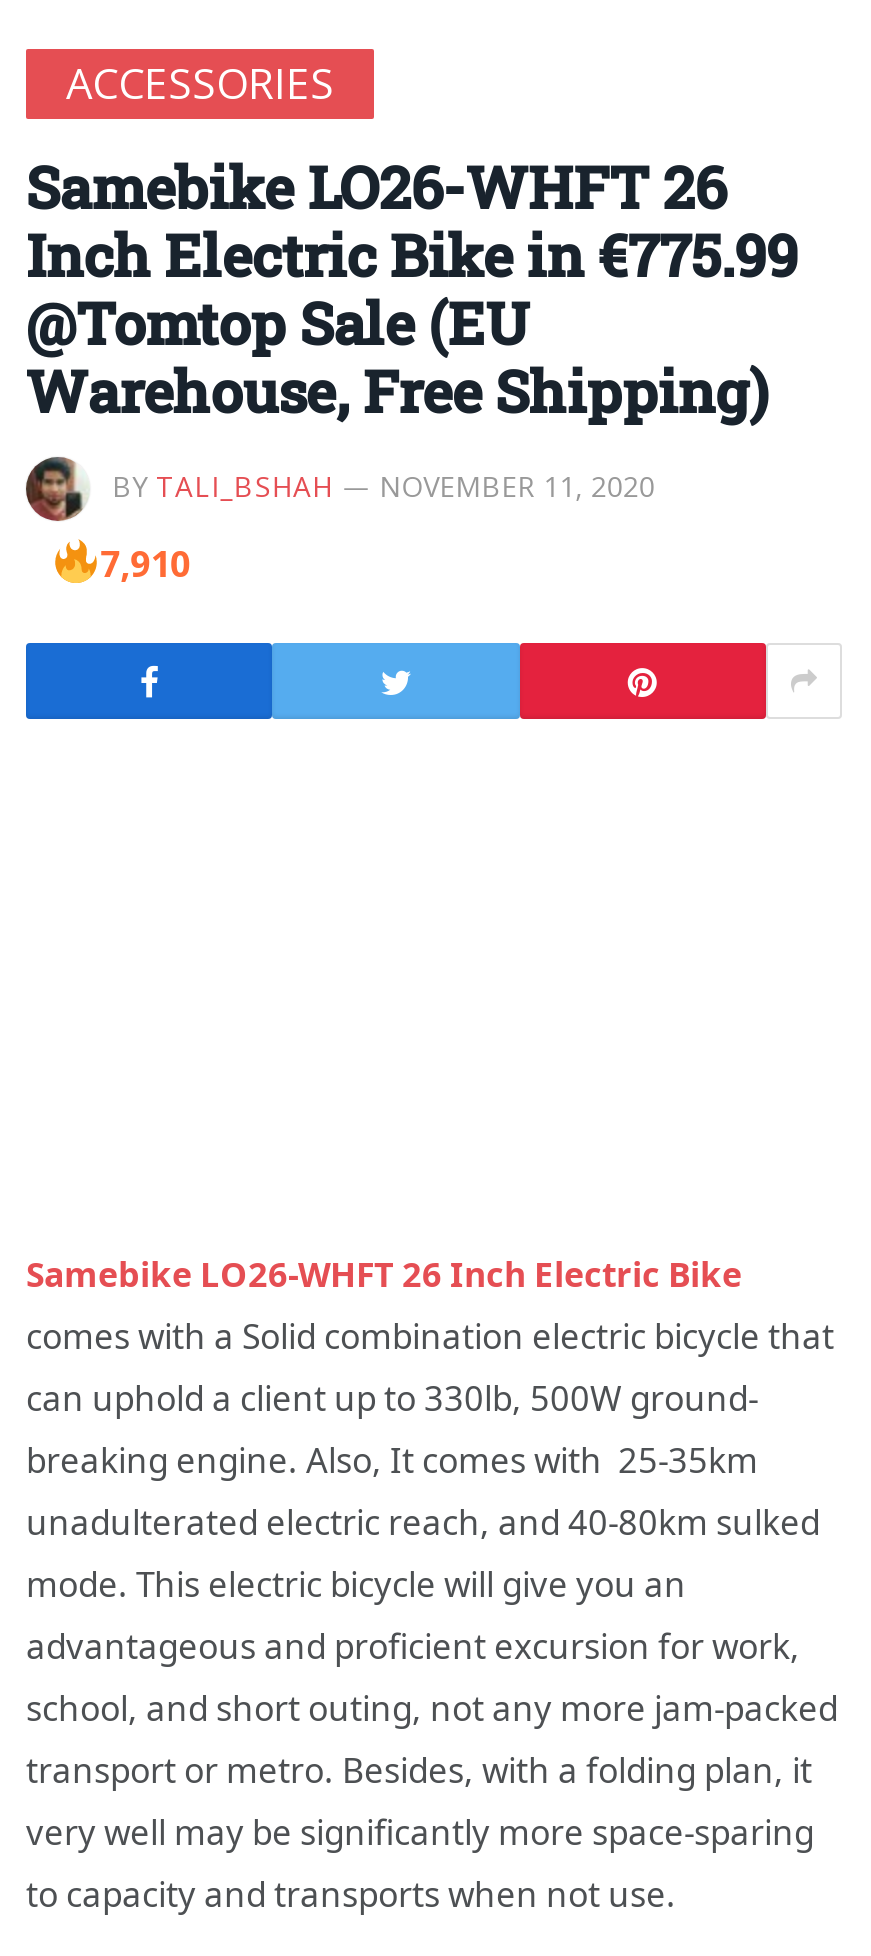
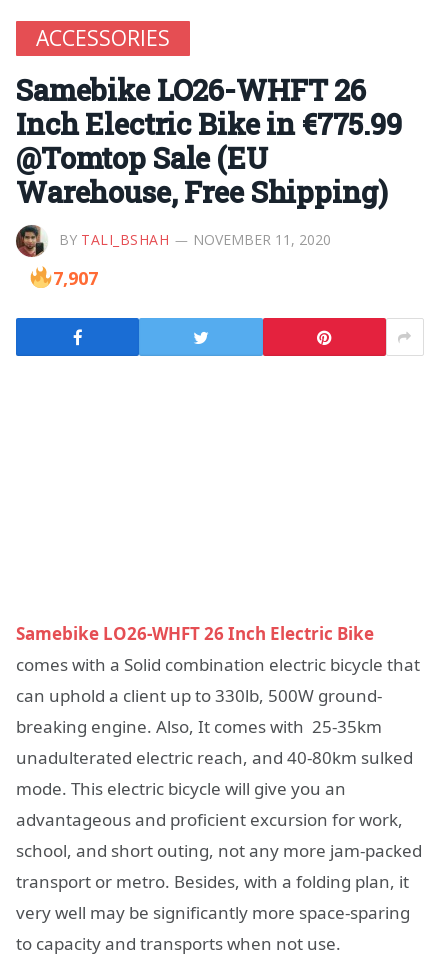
[100,538,190,586] 7,910 -> [53,265,98,289] 7,907

